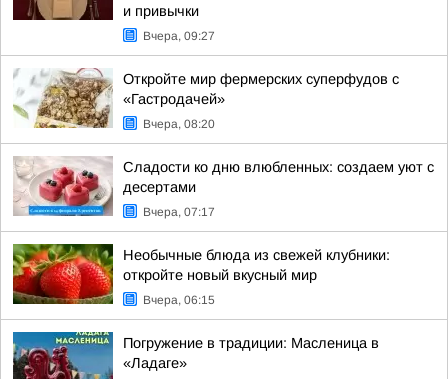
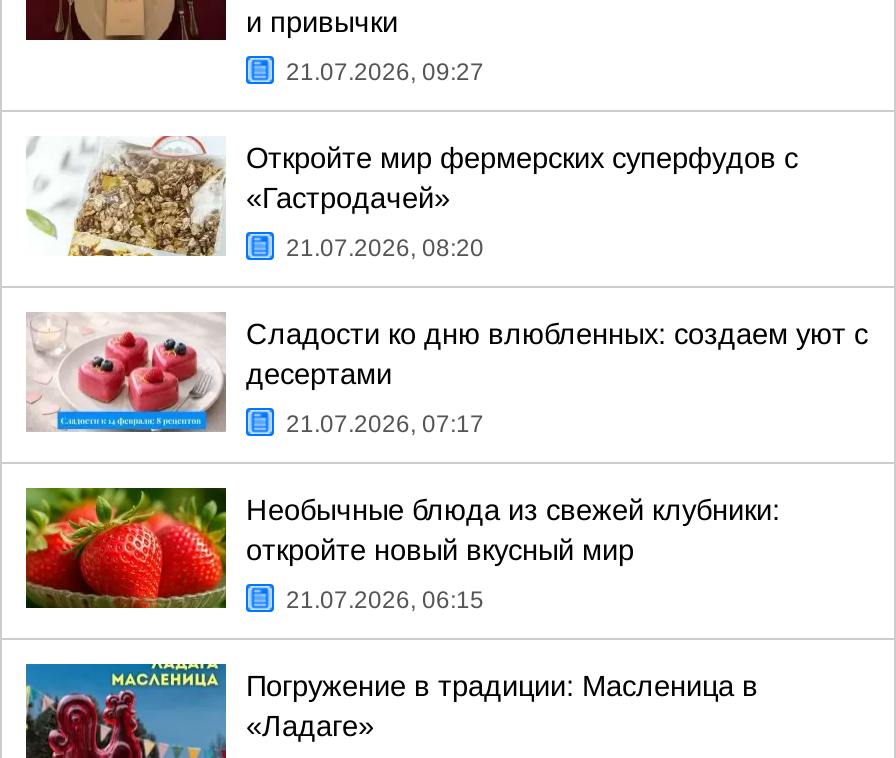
[143,29,215,43] Вчера, 09:27 -> [286,58,484,86] 21.07.2026, 09:27
[143,117,215,131] Вчера, 08:20 -> [286,234,484,262] 21.07.2026, 08:20
[143,205,215,219] Вчера, 07:17 -> [286,410,484,438] 21.07.2026, 07:17
[143,293,215,307] Вчера, 06:15 -> [286,586,484,614] 21.07.2026, 06:15

